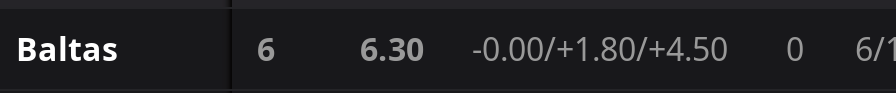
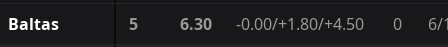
[257,27,275,71] 6 -> [128,13,137,35] 5

